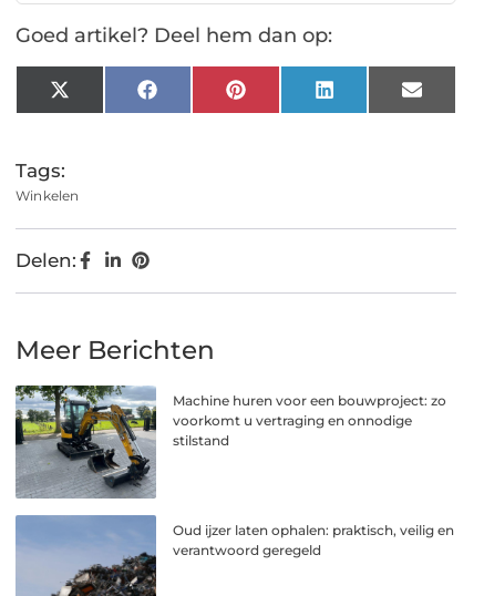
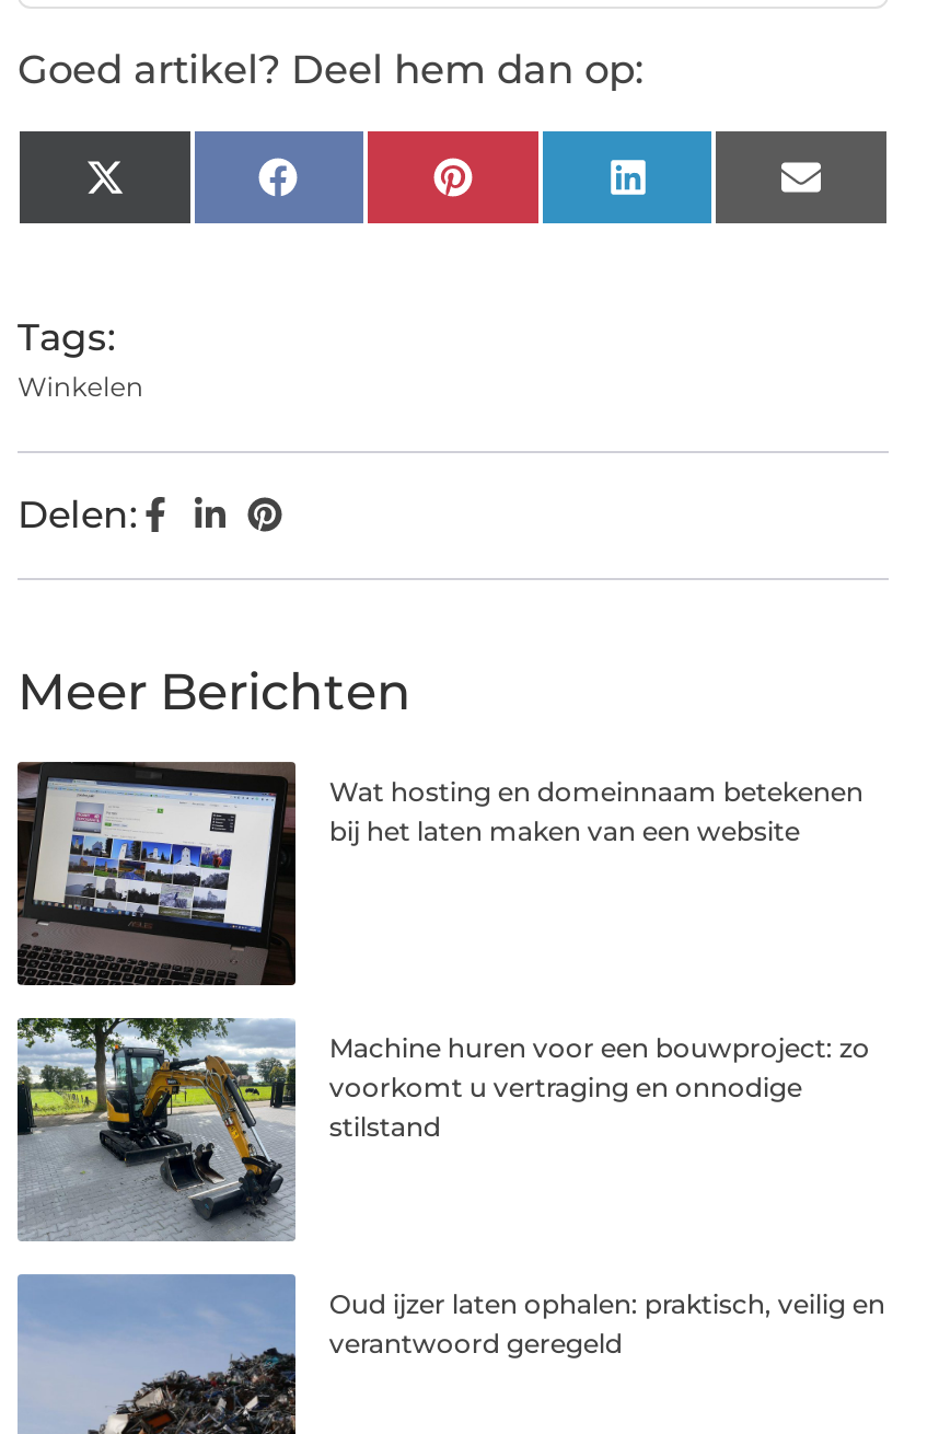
none -> [18,760,863,987] [image] | Wat hosting en domeinnaam betekenen | bij het laten maken van een website

